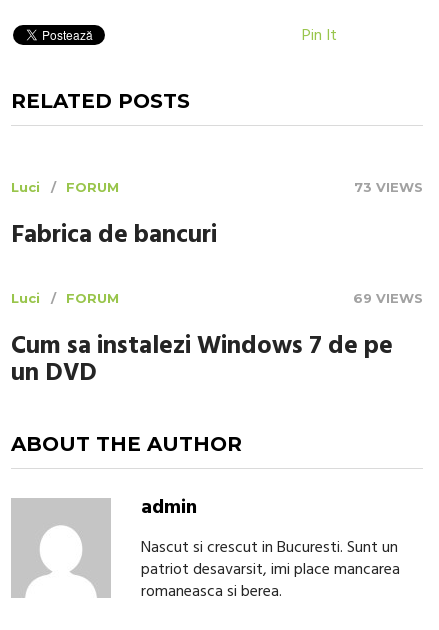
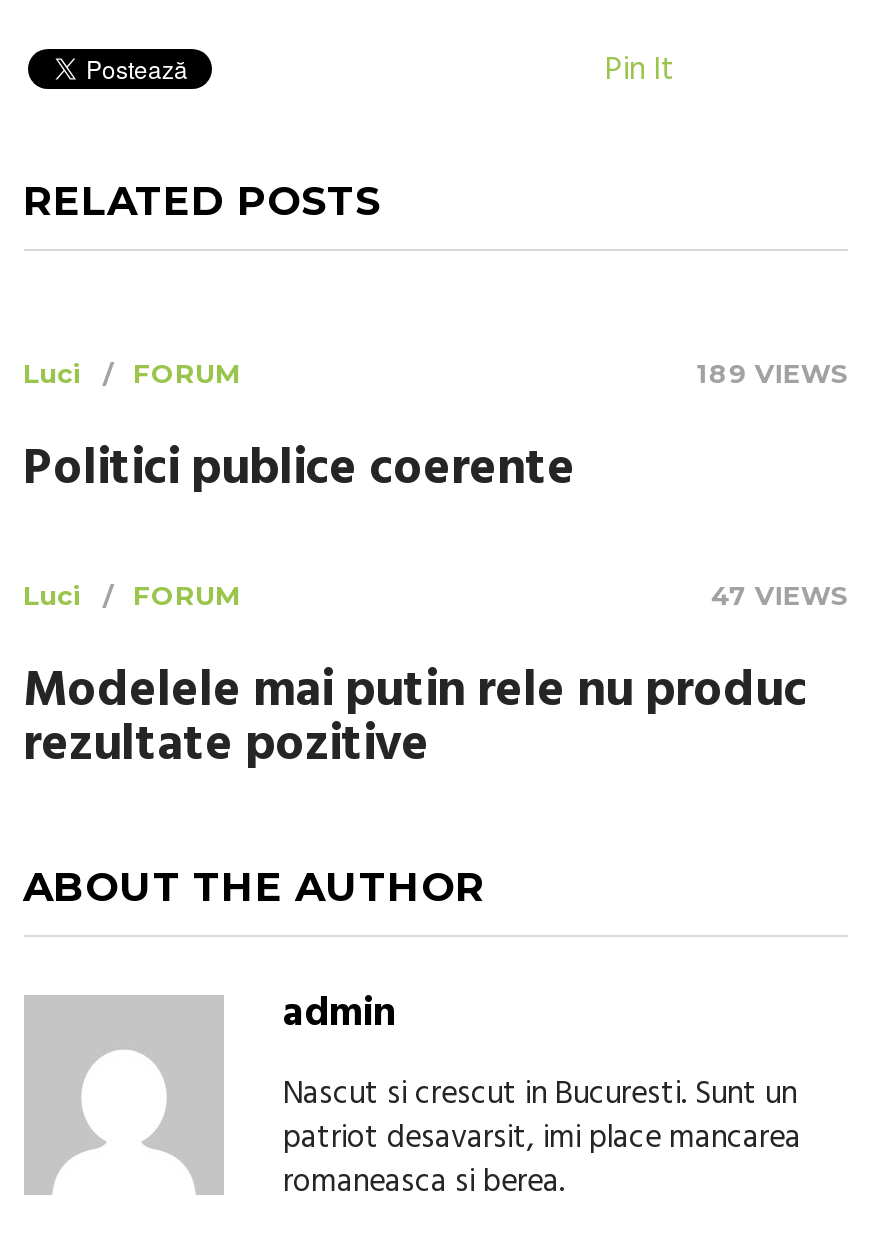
[354,179,423,195] 73 VIEWS -> [697,357,849,389] 189 VIEWS
[10,216,216,256] Fabrica de bancuri -> [23,431,575,511] Politici publice coerente
[353,290,423,306] 69 VIEWS -> [711,579,849,611] 47 VIEWS
[10,327,392,394] Cum sa instalezi Windows 7 de pe | un DVD -> [23,653,807,787] Modelele mai putin rele nu produc | rezultate pozitive

